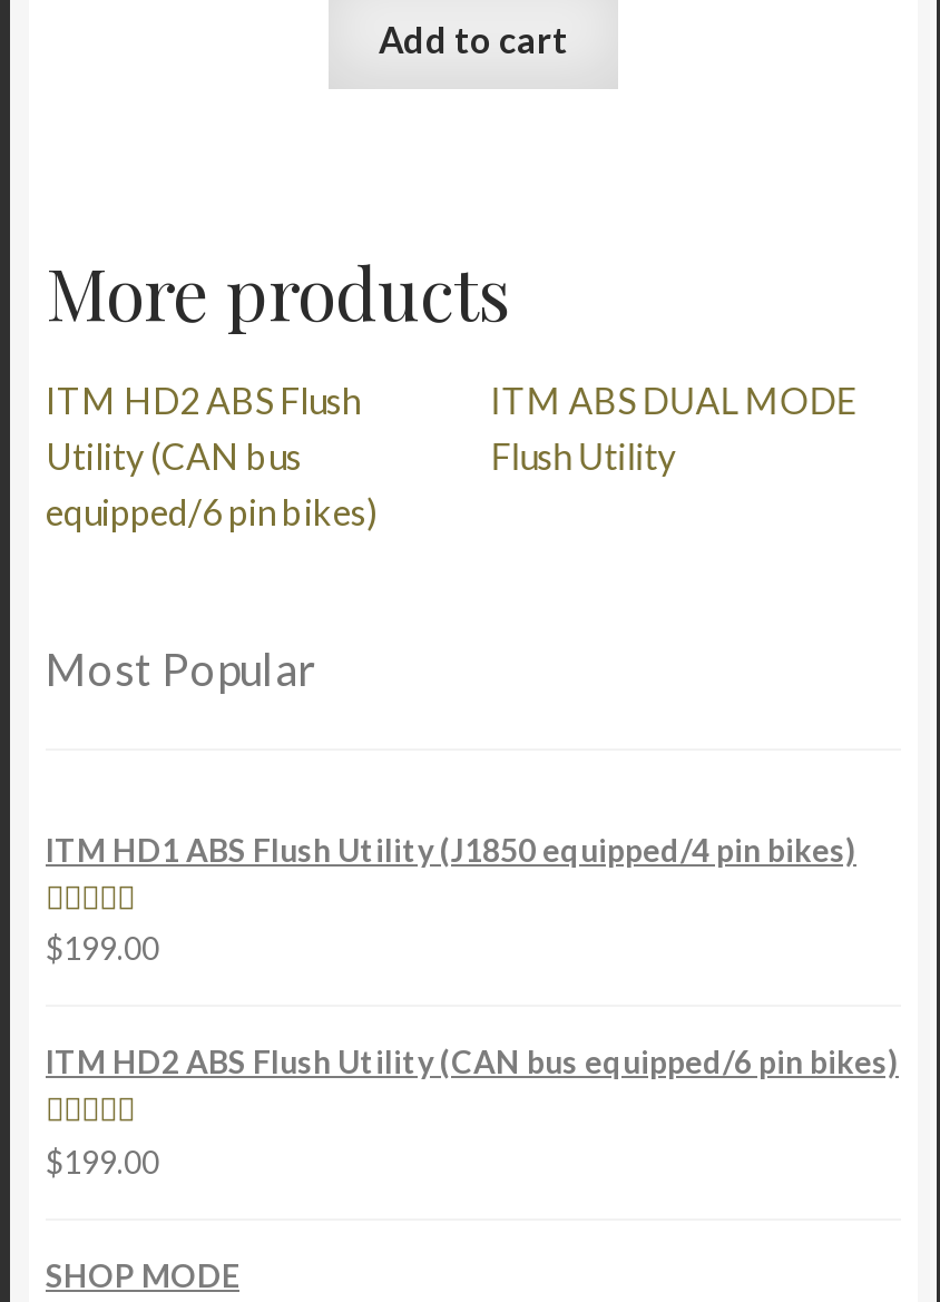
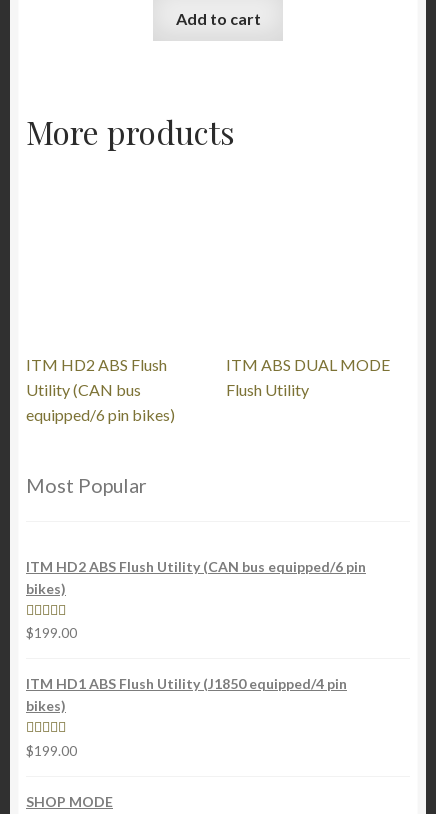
[46,830,856,868] ITM HD1 ABS Flush Utility (J1850 equipped/4 pin bikes) -> [26,558,366,597] ITM HD2 ABS Flush Utility (CAN bus equipped/6 pin | bikes)
[46,1043,899,1081] ITM HD2 ABS Flush Utility (CAN bus equipped/6 pin bikes) -> [26,675,347,714] ITM HD1 ABS Flush Utility (J1850 equipped/4 pin | bikes)

